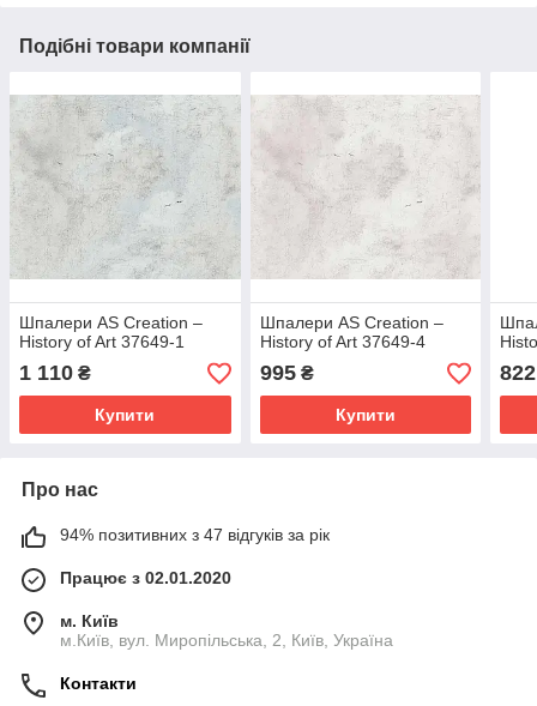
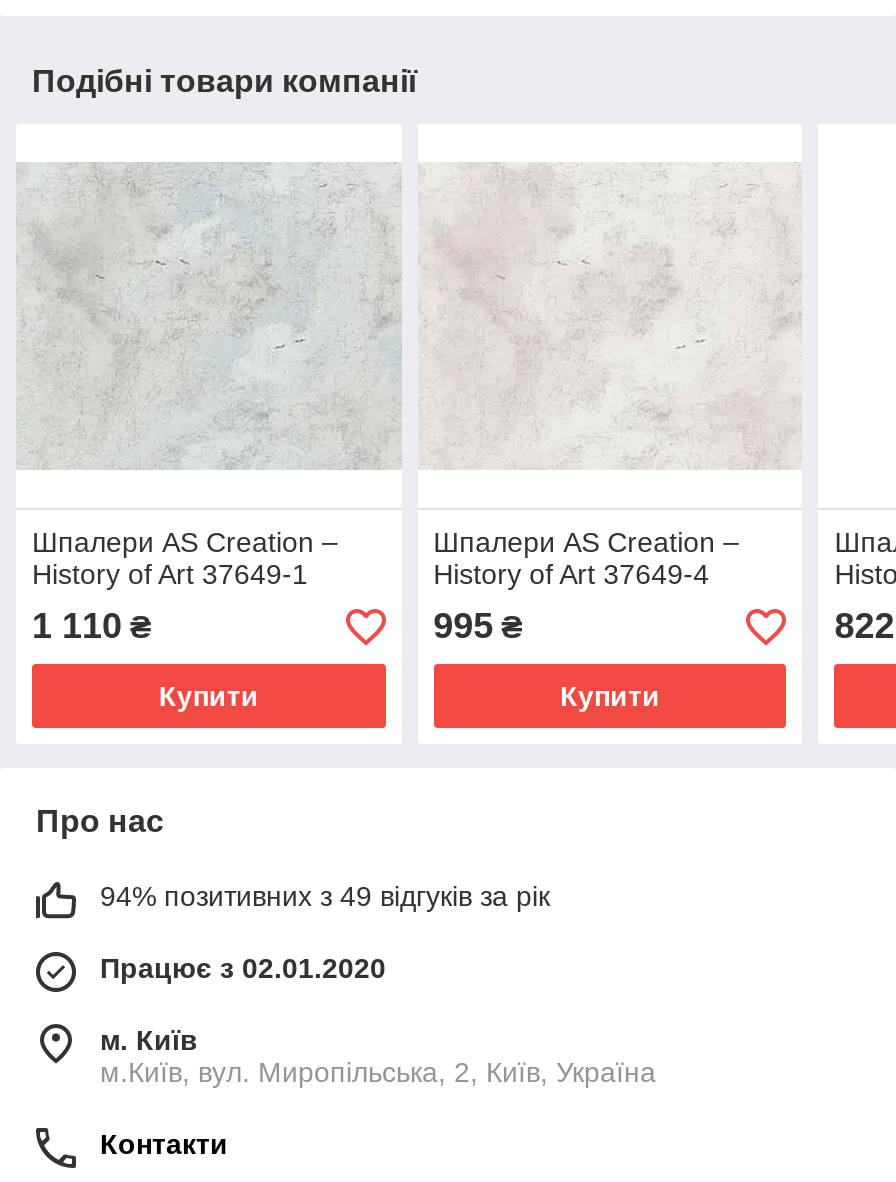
[60,525,330,545] 94% позитивних з 47 відгуків за рік -> [100,881,550,913] 94% позитивних з 49 відгуків за рік

